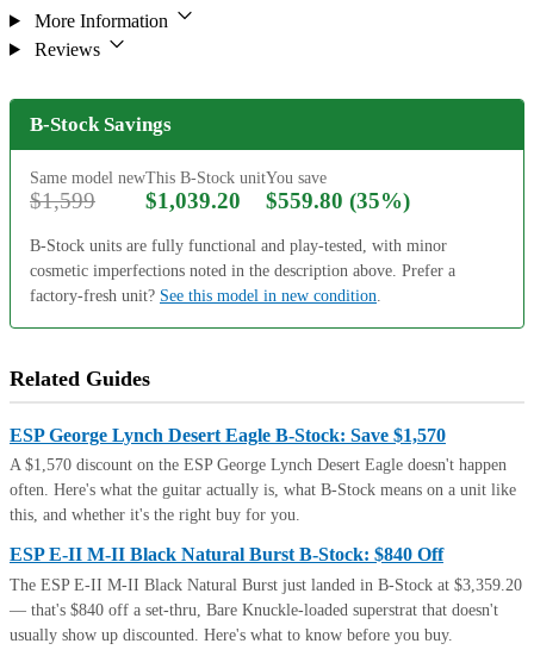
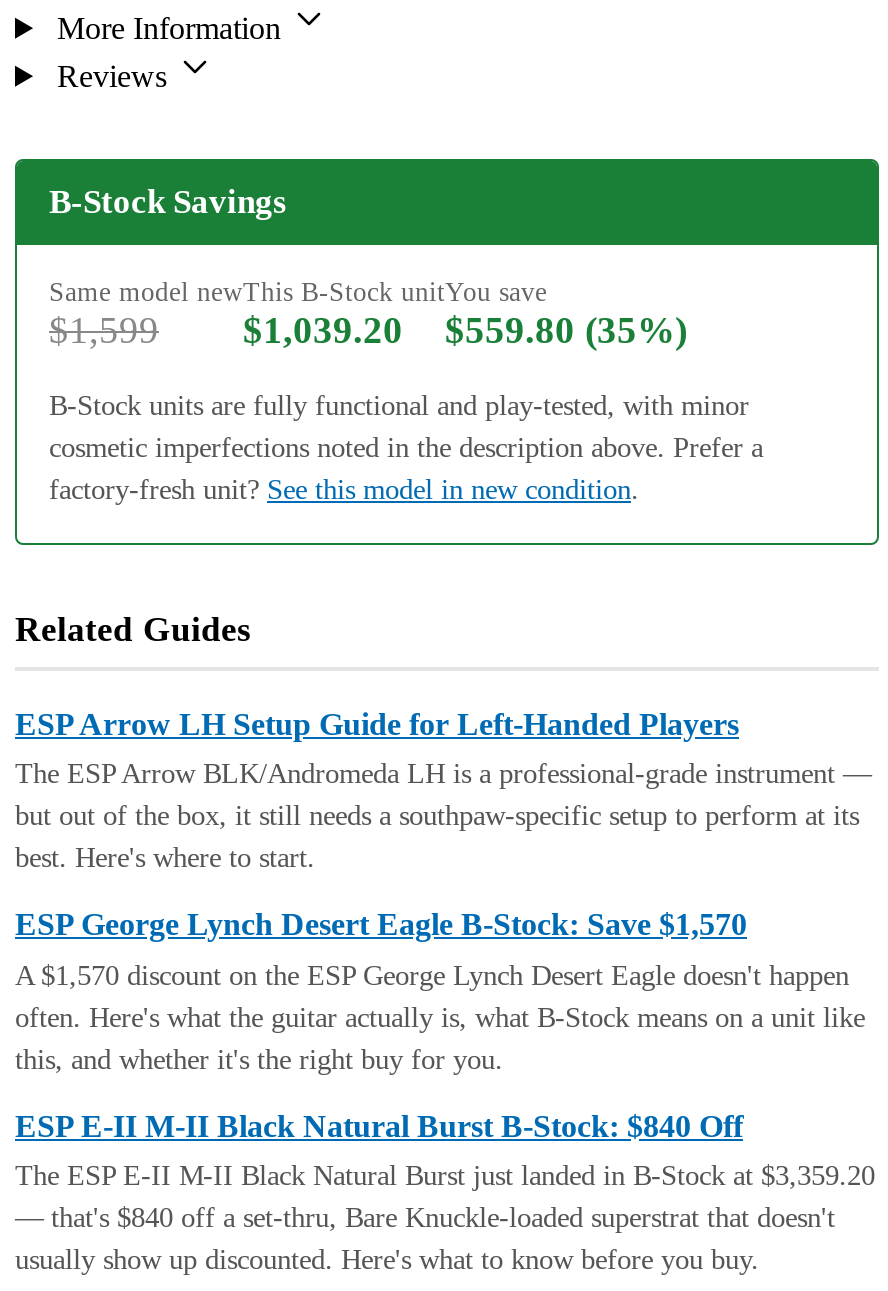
none -> [15,707,871,874] ESP Arrow LH Setup Guide for Left-Handed Players | The ESP Arrow BLK/Andromeda LH is a professional-grade instrument — | but out of the box, it still needs a southpaw-specific setup to perform at its | best. Here's where to start.

